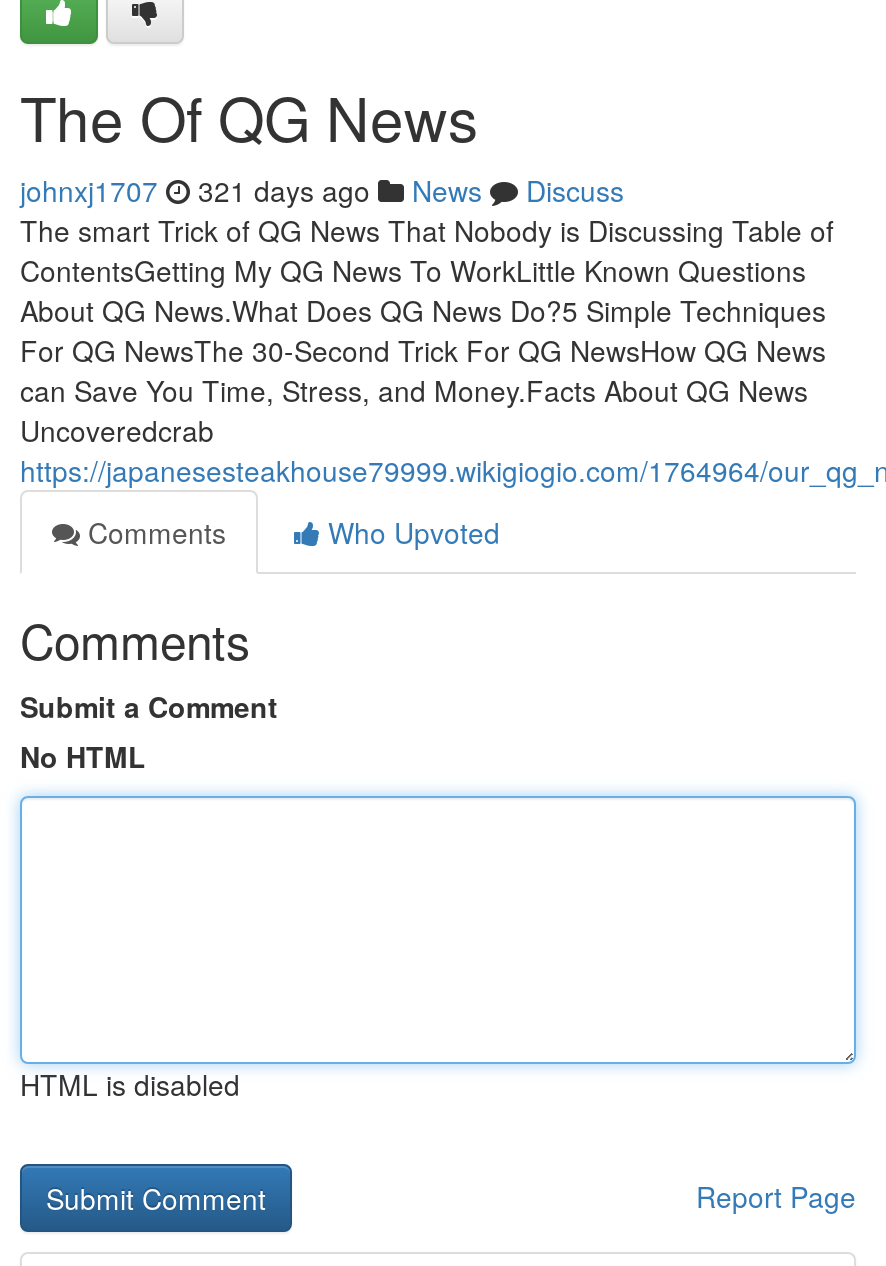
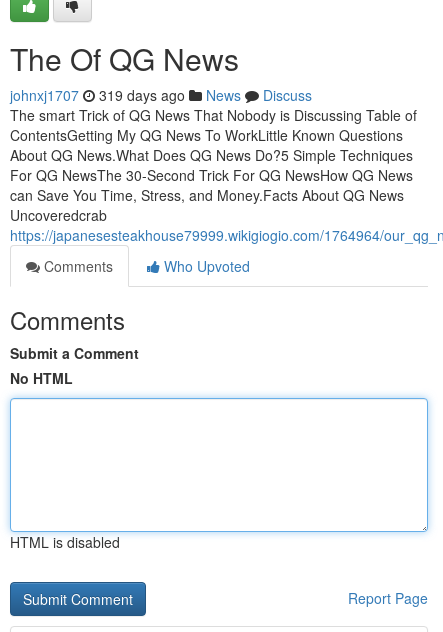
[20,170,624,210] johnxj1707 321 days ago News Discuss -> [10,85,312,105] johnxj1707 319 days ago News Discuss

